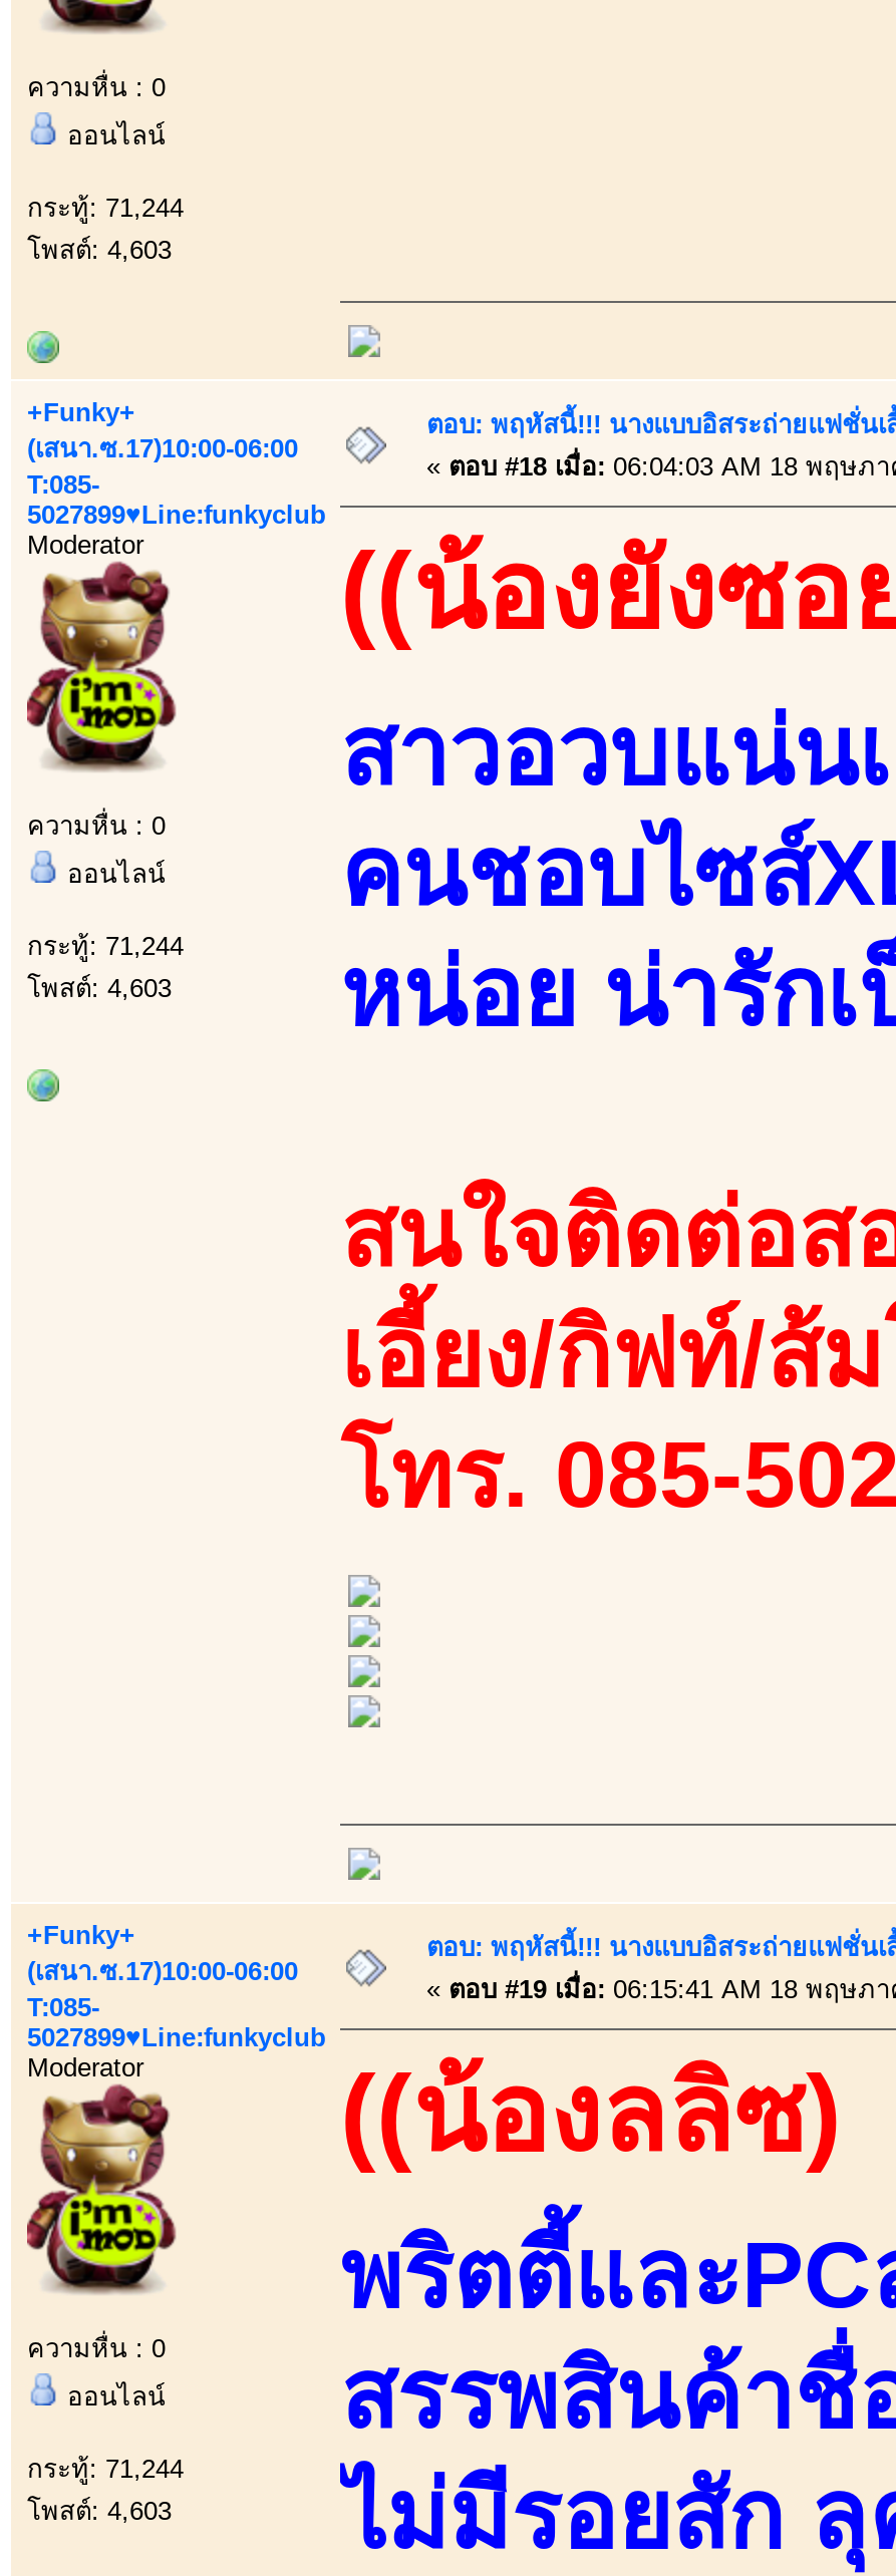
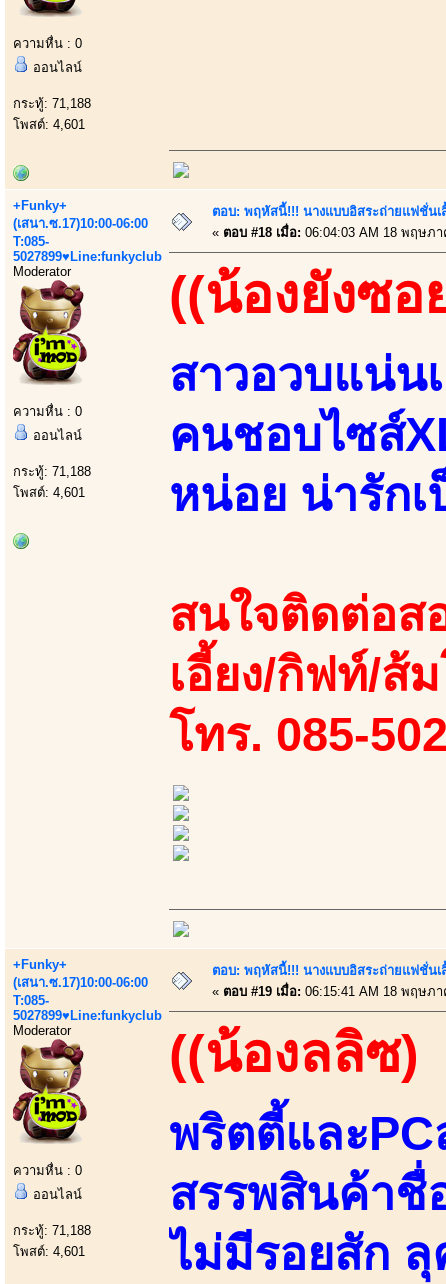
[27,192,184,222] กระทู้: 71,244 -> [13,96,91,111] กระทู้: 71,188
[27,234,172,264] โพสต์: 4,603 -> [13,117,85,132] โพสต์: 4,601
[27,930,184,960] กระทู้: 71,244 -> [13,464,91,479] กระทู้: 71,188
[27,972,172,1003] โพสต์: 4,603 -> [13,485,85,500] โพสต์: 4,601
[27,2453,184,2483] กระทู้: 71,244 -> [13,1223,91,1238] กระทู้: 71,188
[27,2495,172,2525] โพสต์: 4,603 -> [13,1244,85,1259] โพสต์: 4,601

